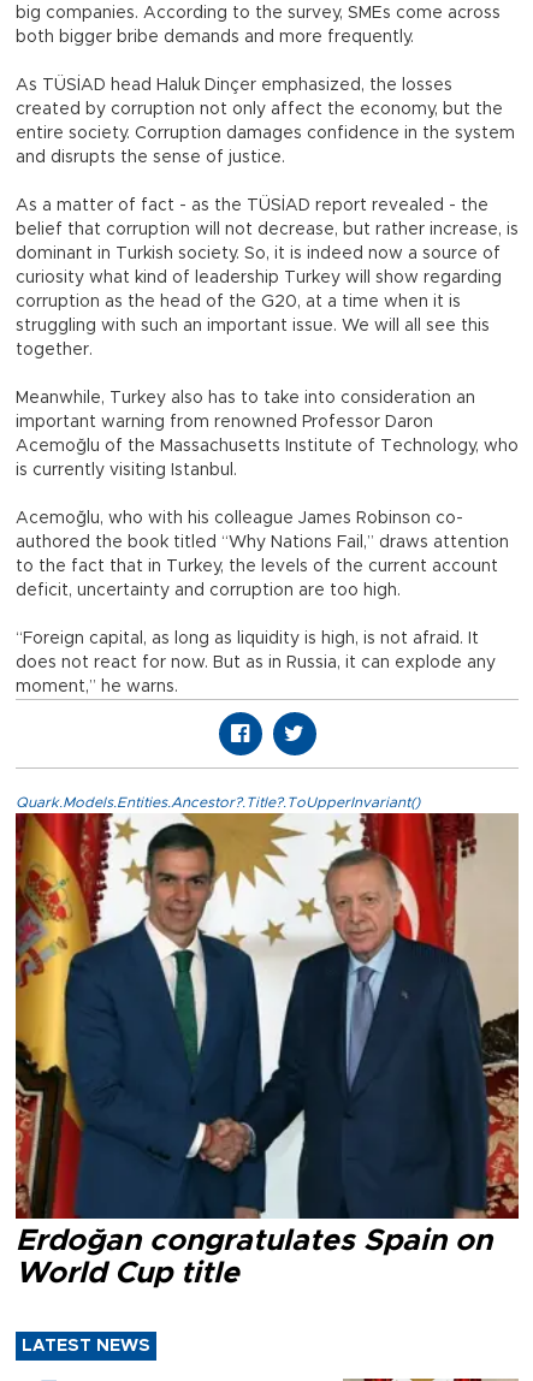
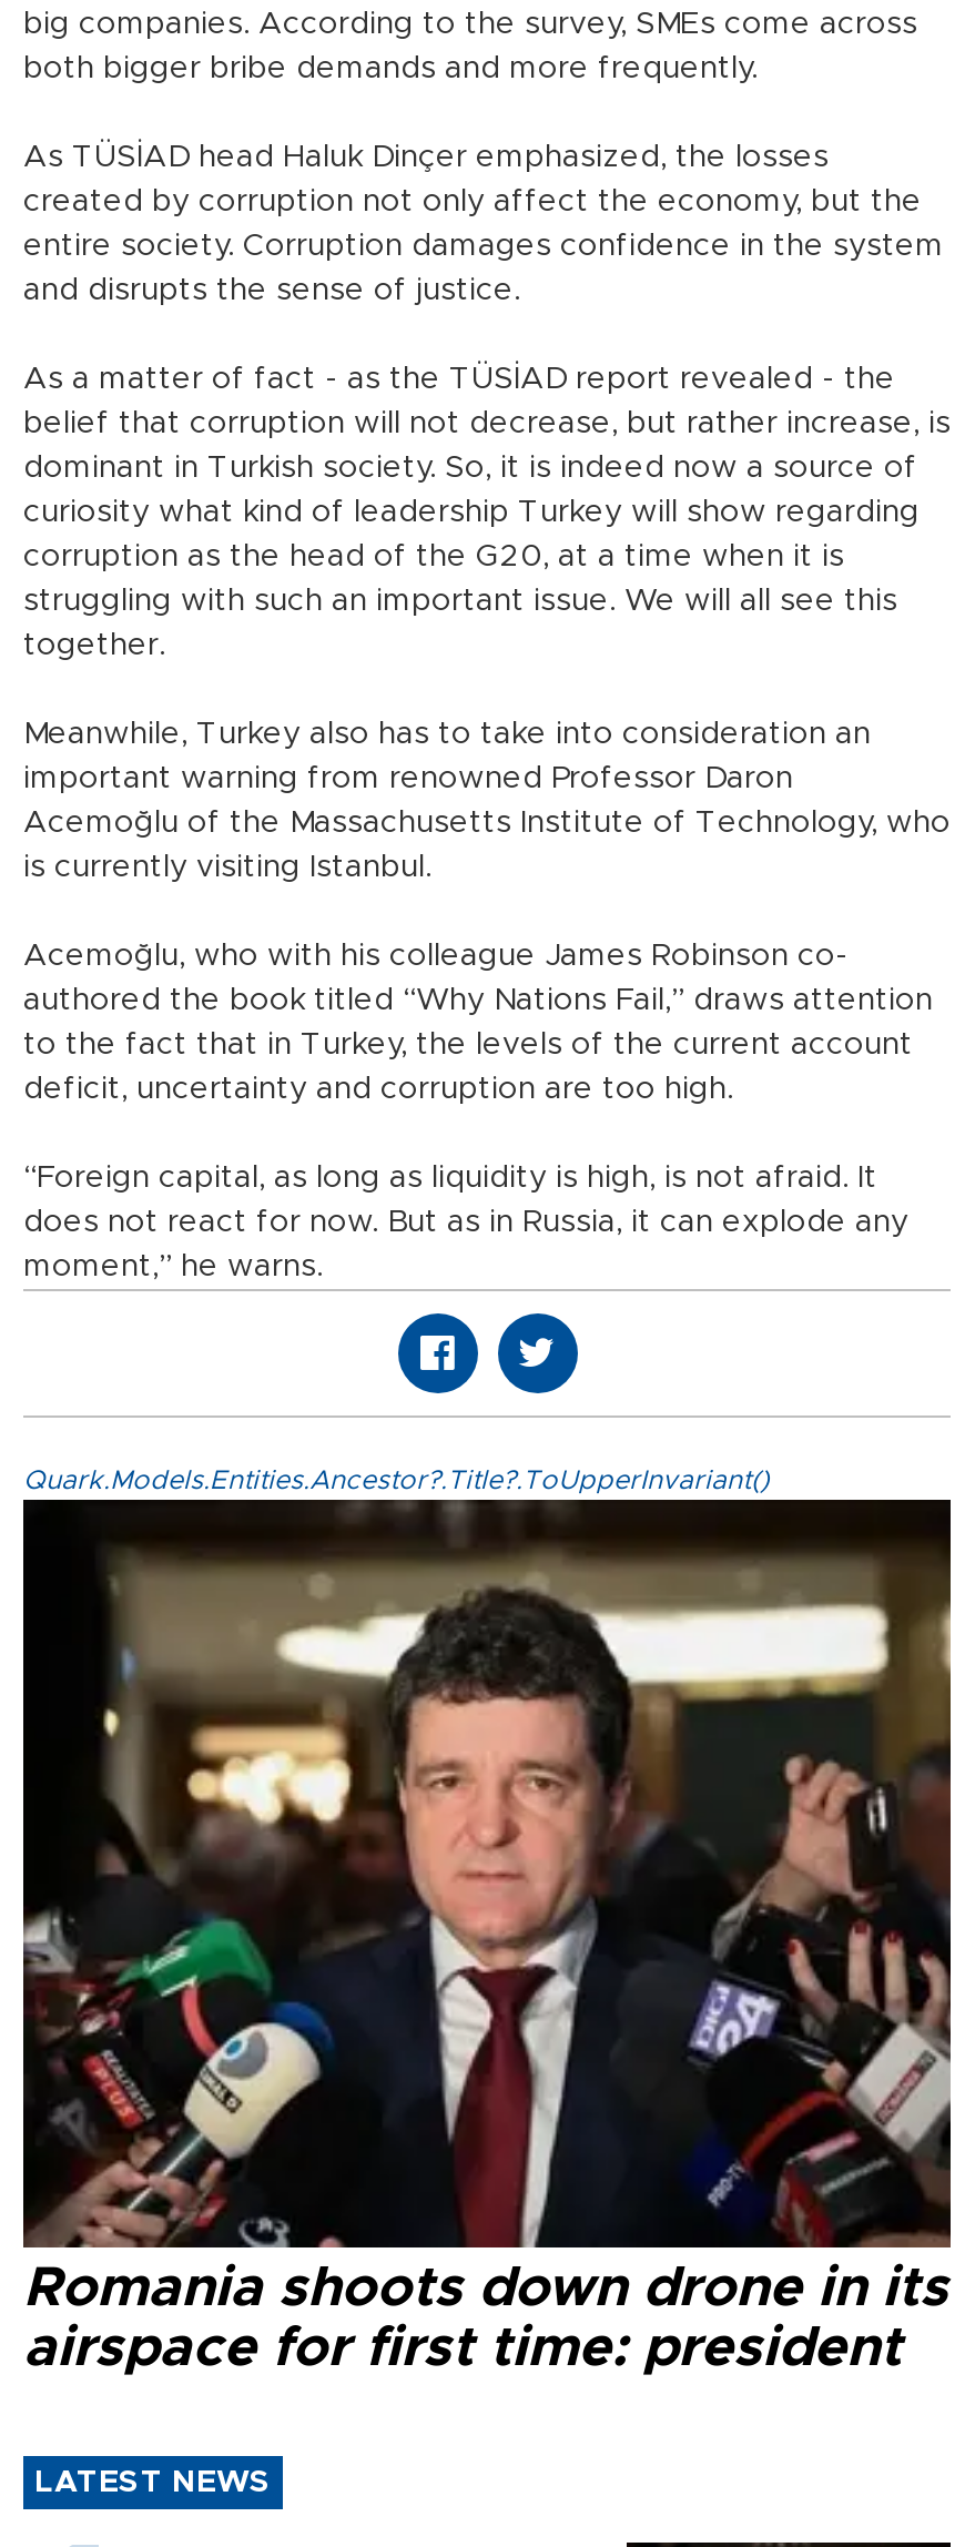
[14,812,520,1289] [image] | Erdoğan congratulates Spain on | World Cup title -> [21,1498,953,2377] [image] | Romania shoots down drone in its | airspace for first time: president

